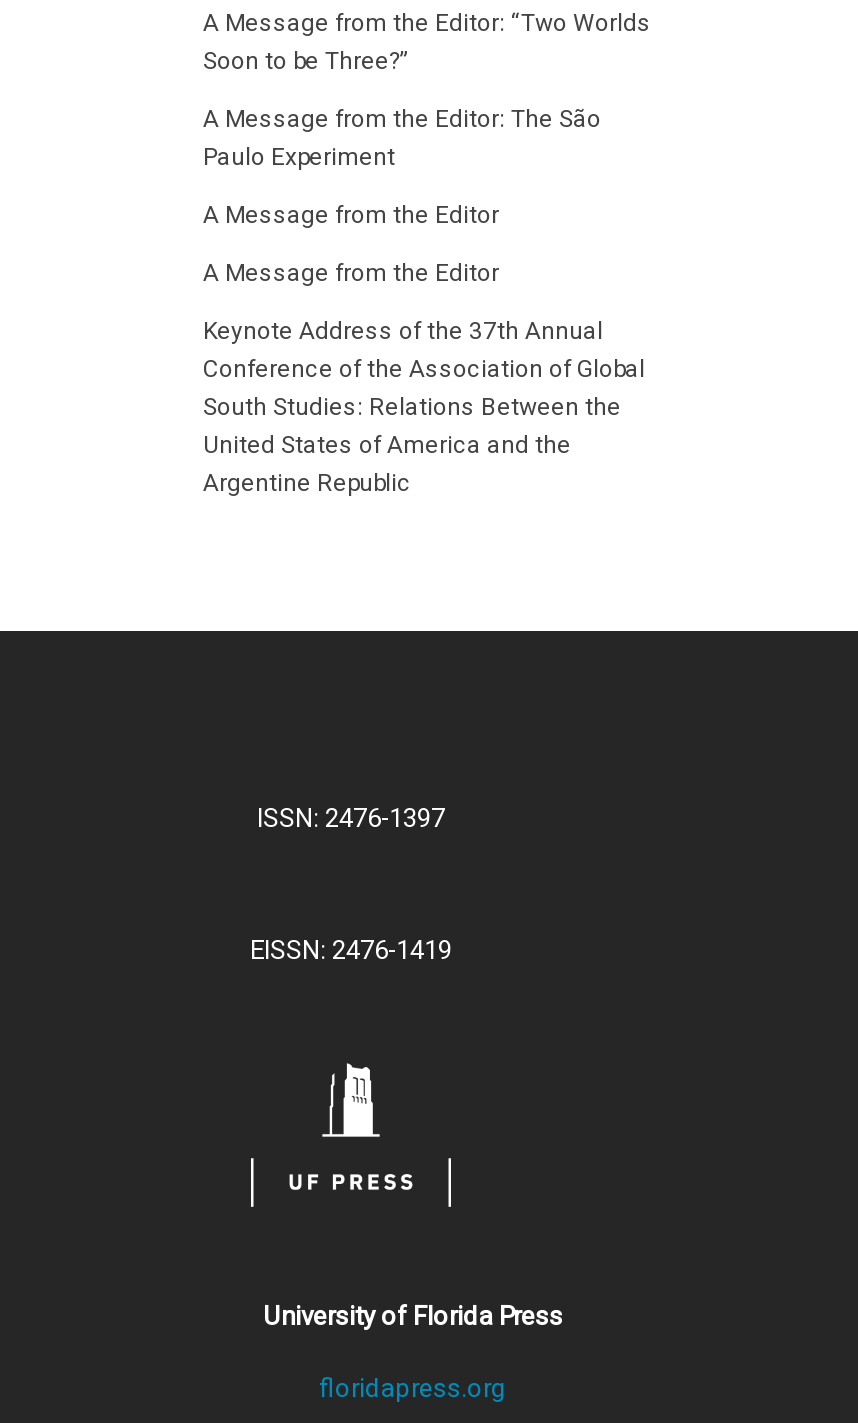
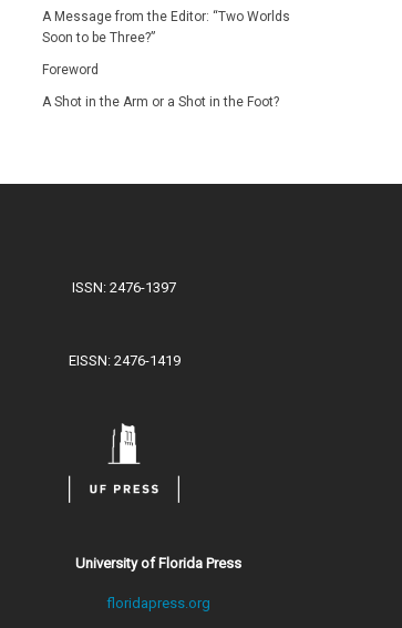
[203,105,645,497] A Message from the Editor: The São | Paulo Experiment | A Message from the Editor | A Message from the Editor | Keynote Address of the 37th Annual | Conference of the Association of Global | South Studies: Relations Between the | United States of America and the | Argentine Republic -> [42,62,279,110] Foreword | A Shot in the Arm or a Shot in the Foot?

